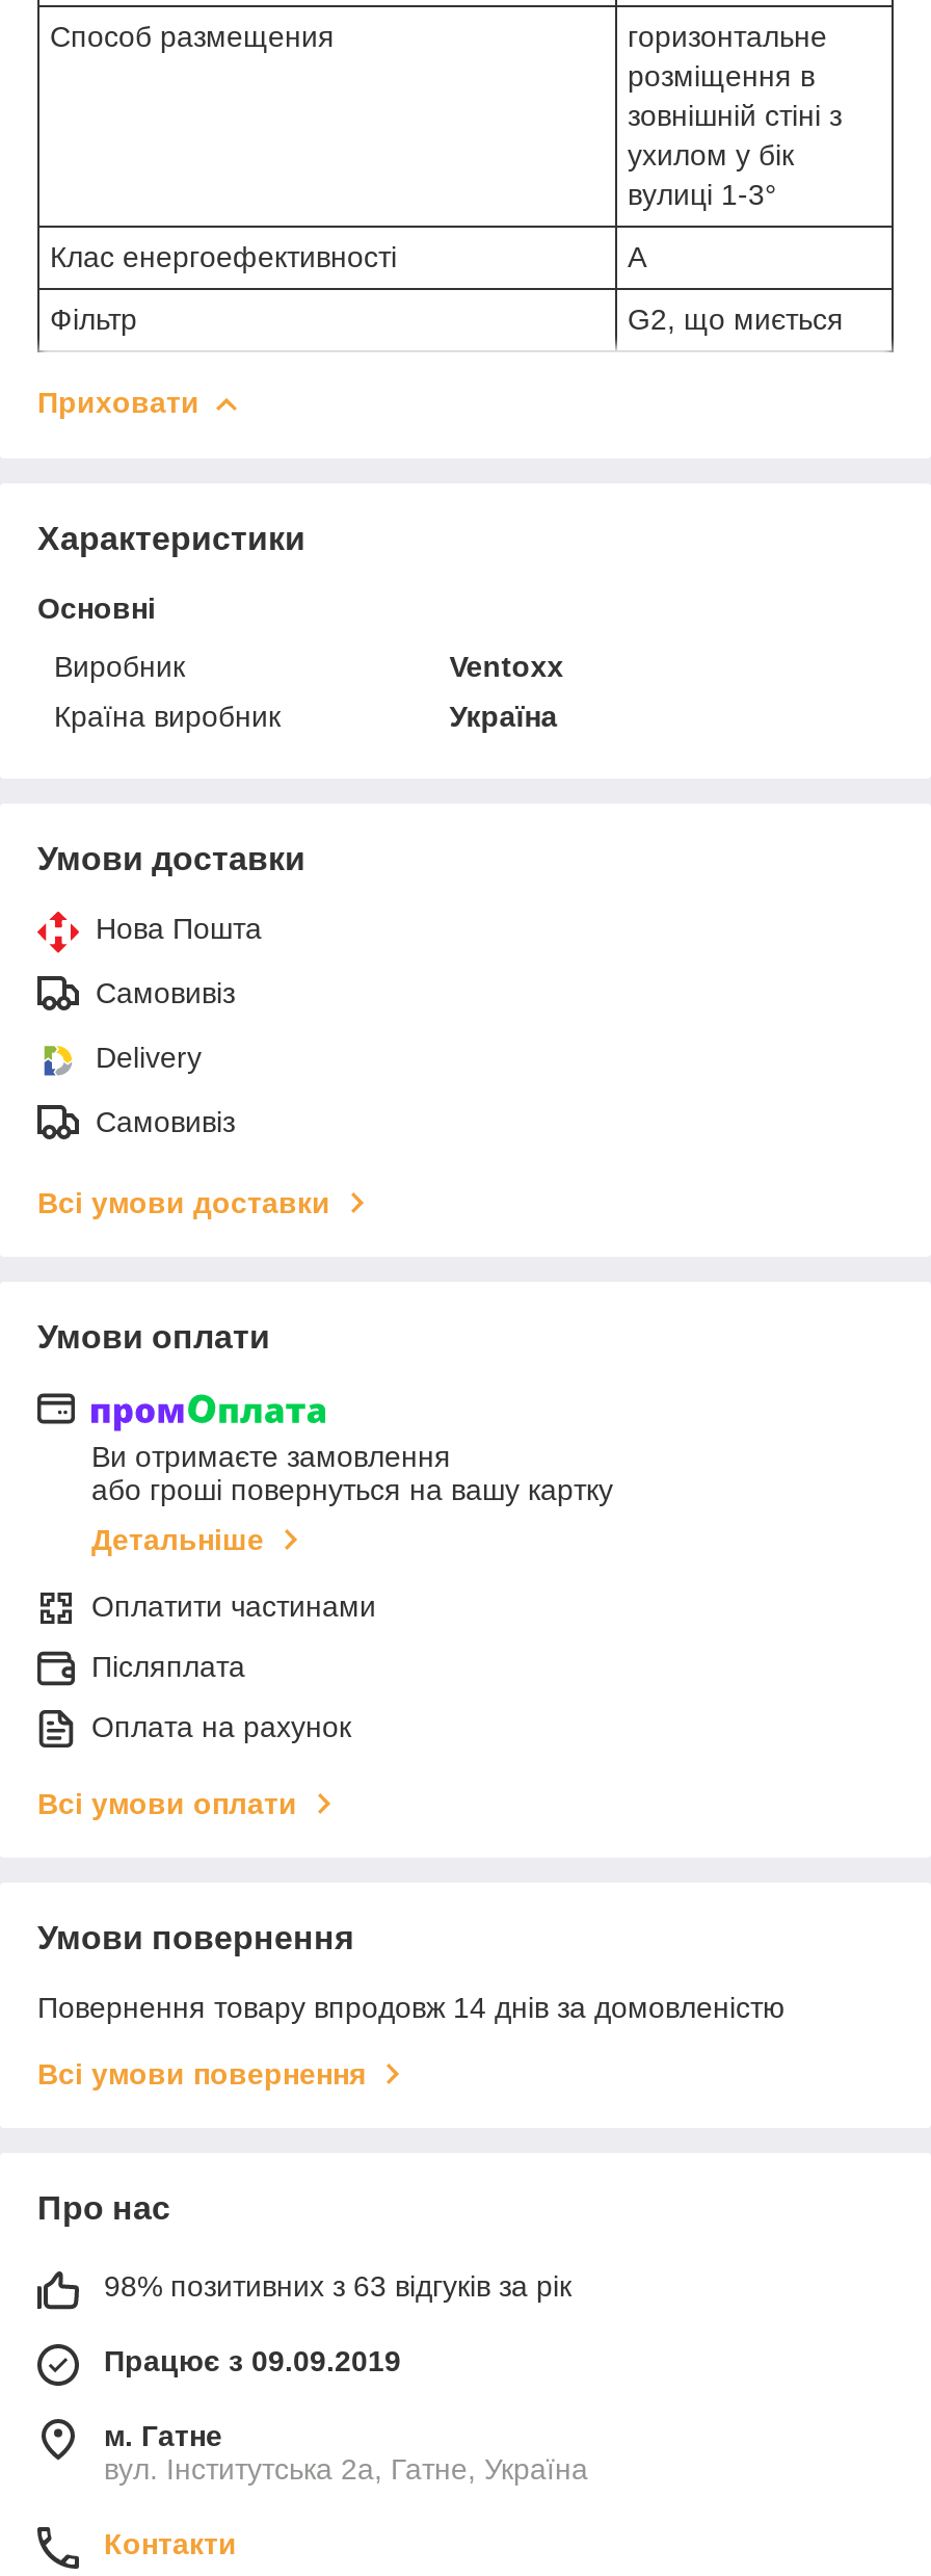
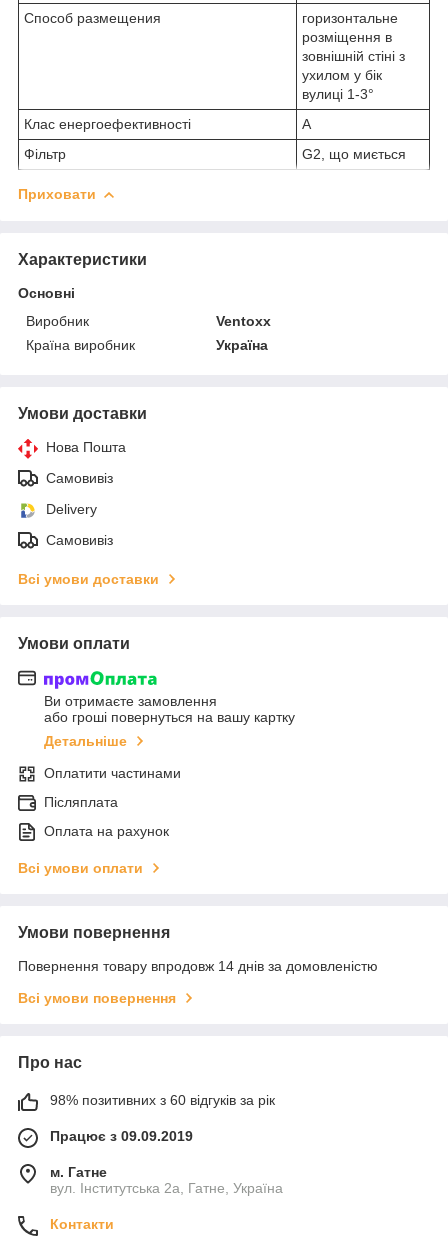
[104,2270,571,2303] 98% позитивних з 63 відгуків за рік -> [50,1092,275,1108] 98% позитивних з 60 відгуків за рік

